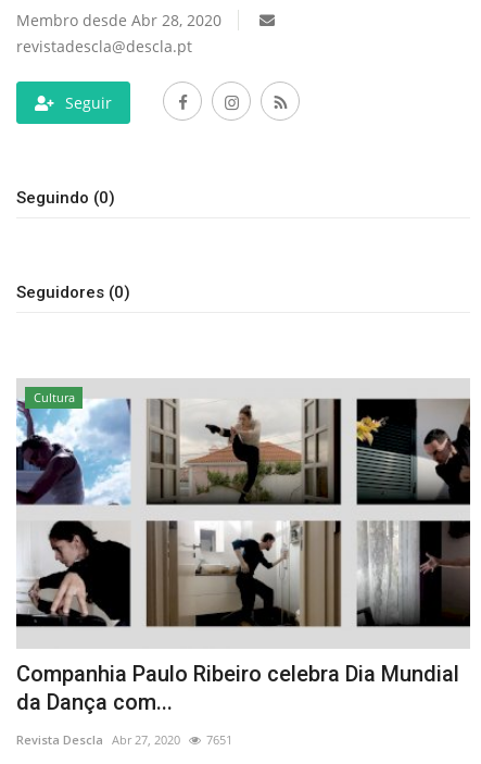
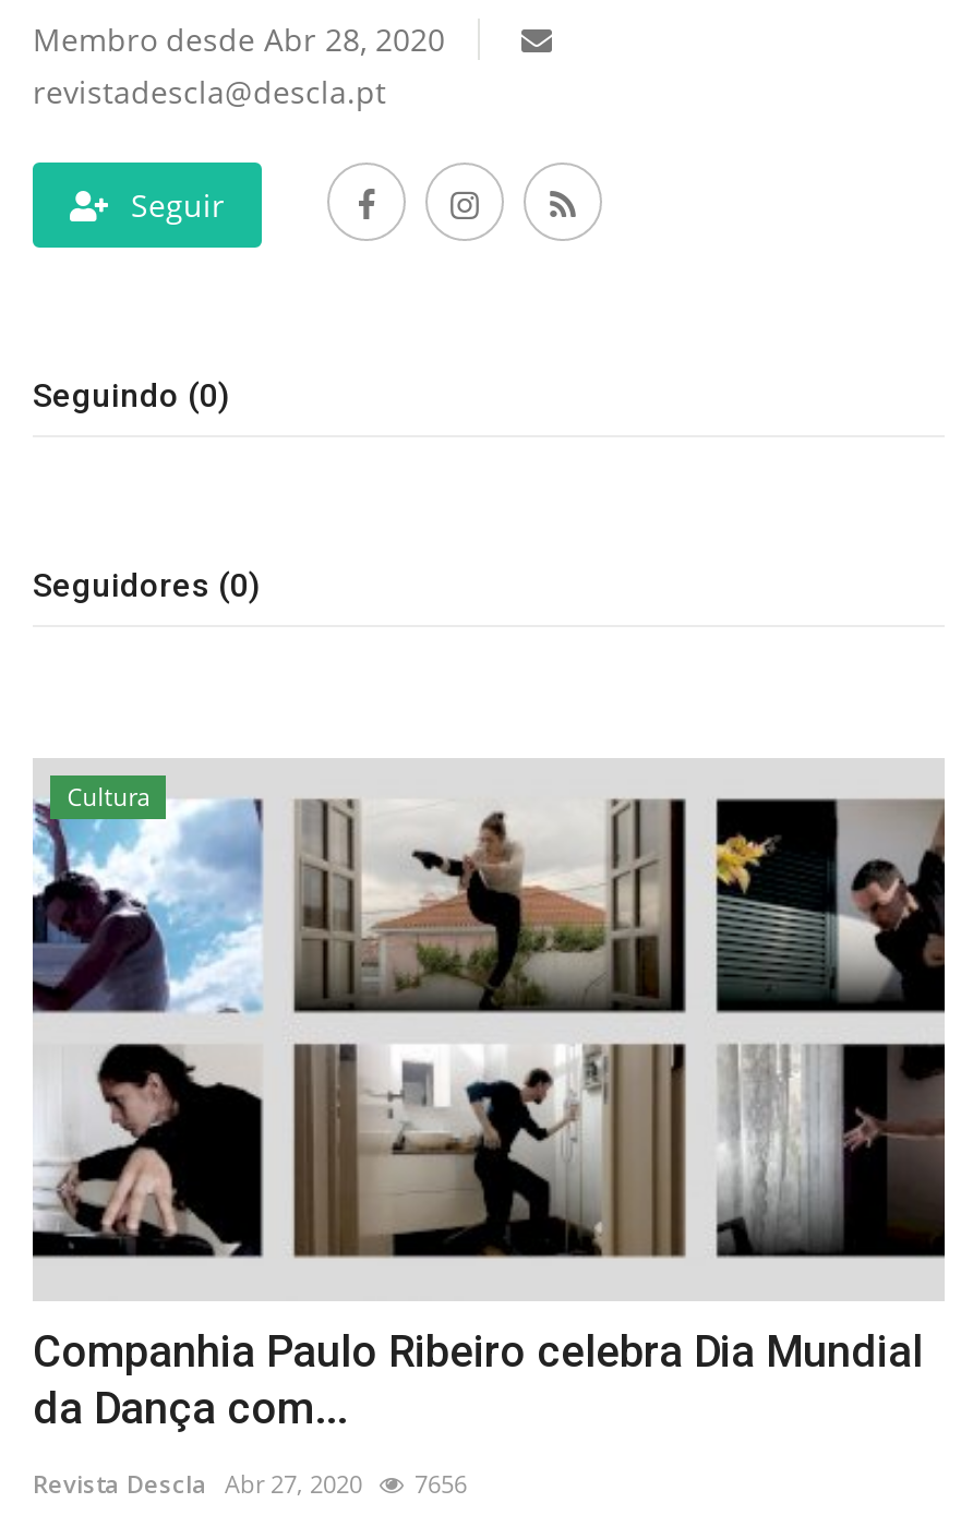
[16,731,232,747] Revista Descla Abr 27, 2020 7651 -> [33,1466,467,1499] Revista Descla Abr 27, 2020 7656

